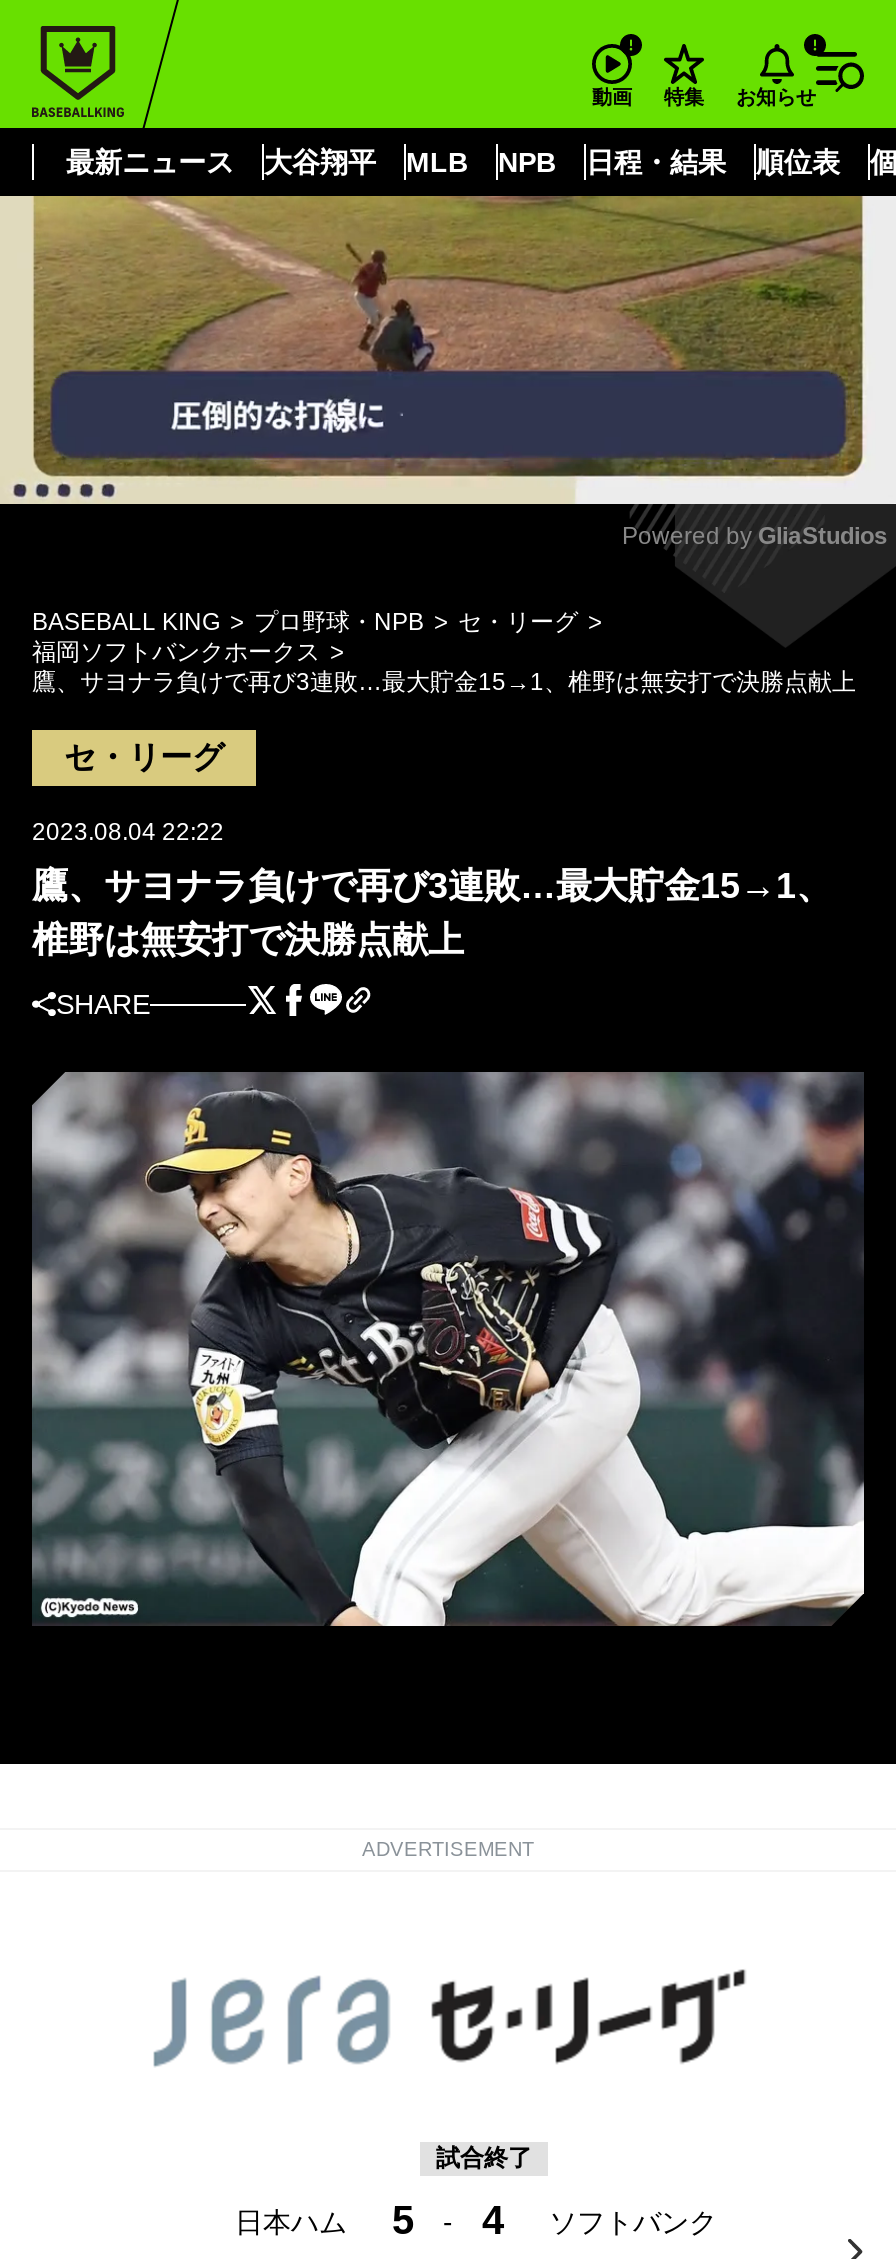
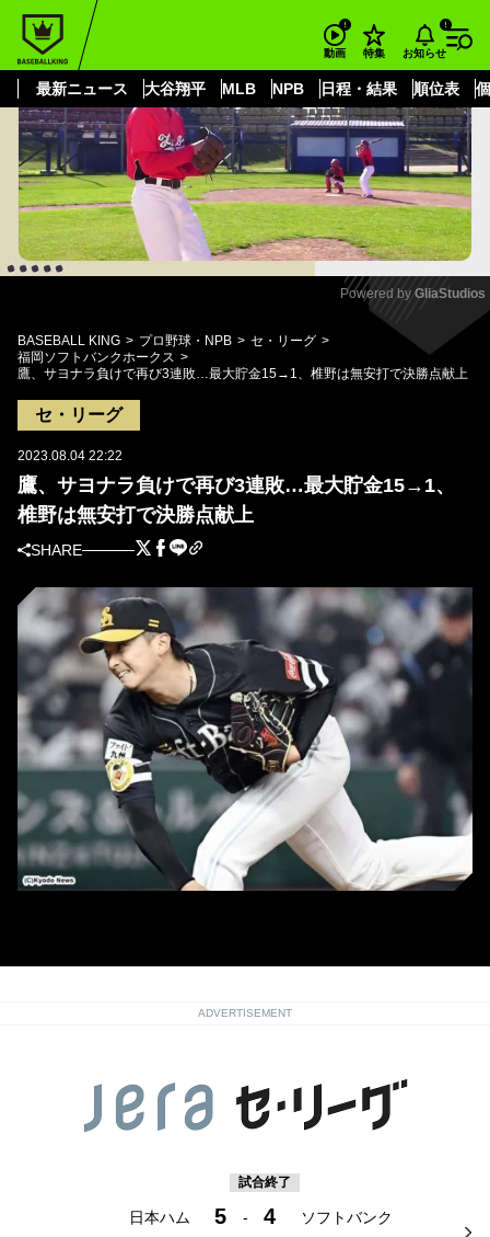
[32,194,864,478] [image] -> [17,106,472,262] [image]

